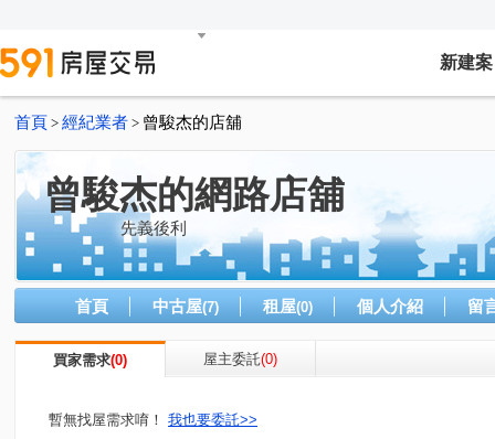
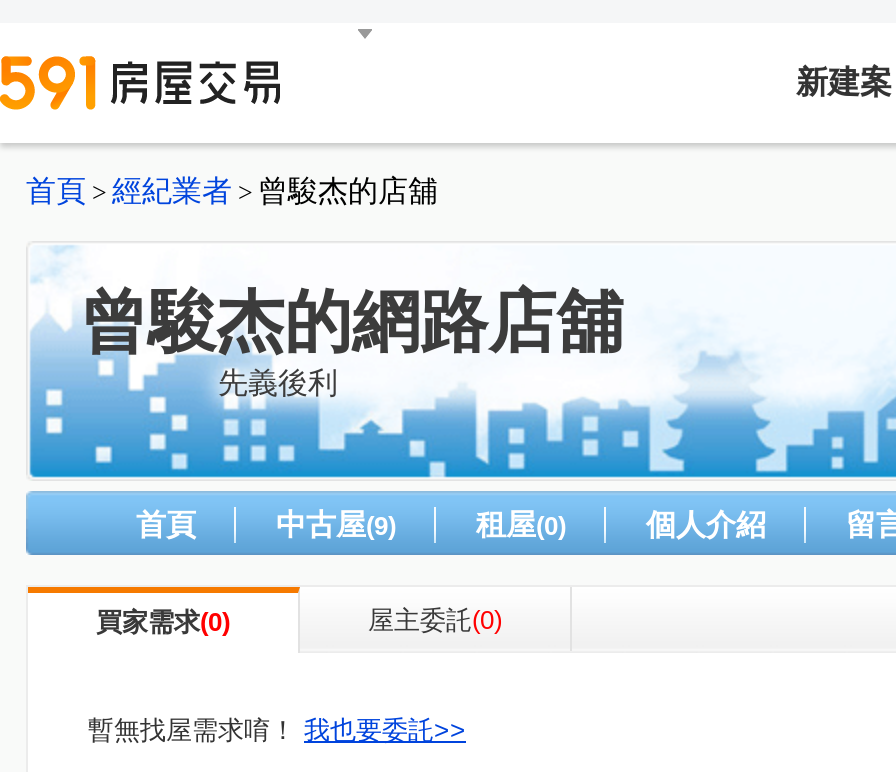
[152,297,219,315] 中古屋(7) -> [276,507,396,541] 中古屋(9)

